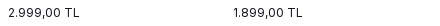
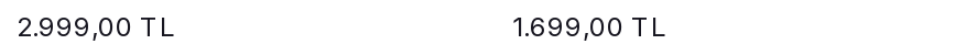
[233,5,303,20] 1.899,00 TL -> [512,11,666,44] 1.699,00 TL

